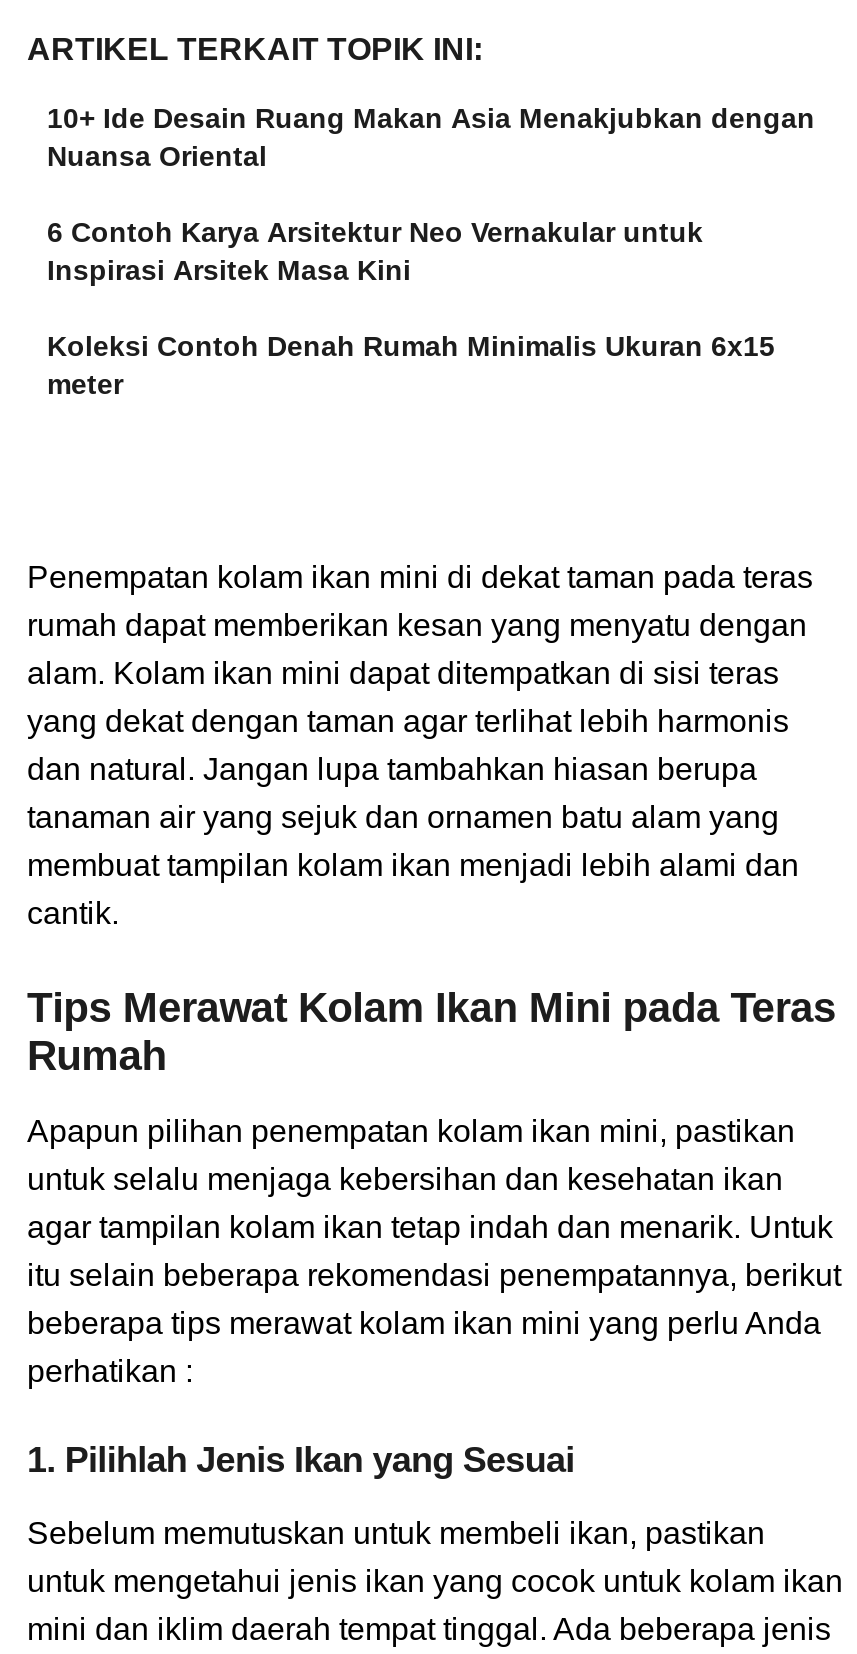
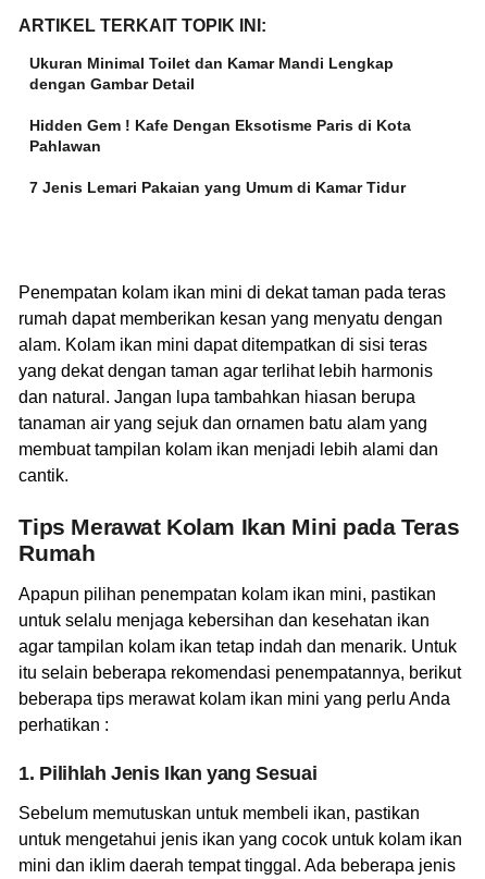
[47,101,815,171] 10+ Ide Desain Ruang Makan Asia Menakjubkan dengan | Nuansa Oriental -> [30,54,394,92] Ukuran Minimal Toilet dan Kamar Mandi Lengkap | dengan Gambar Detail
[47,215,703,285] 6 Contoh Karya Arsitektur Neo Vernakular untuk | Inspirasi Arsitek Masa Kini -> [30,116,412,154] Hidden Gem ! Kafe Dengan Eksotisme Paris di Kota | Pahlawan
[47,329,775,399] Koleksi Contoh Denah Rumah Minimalis Ukuran 6x15 | meter -> [30,178,406,196] 7 Jenis Lemari Pakaian yang Umum di Kamar Tidur

